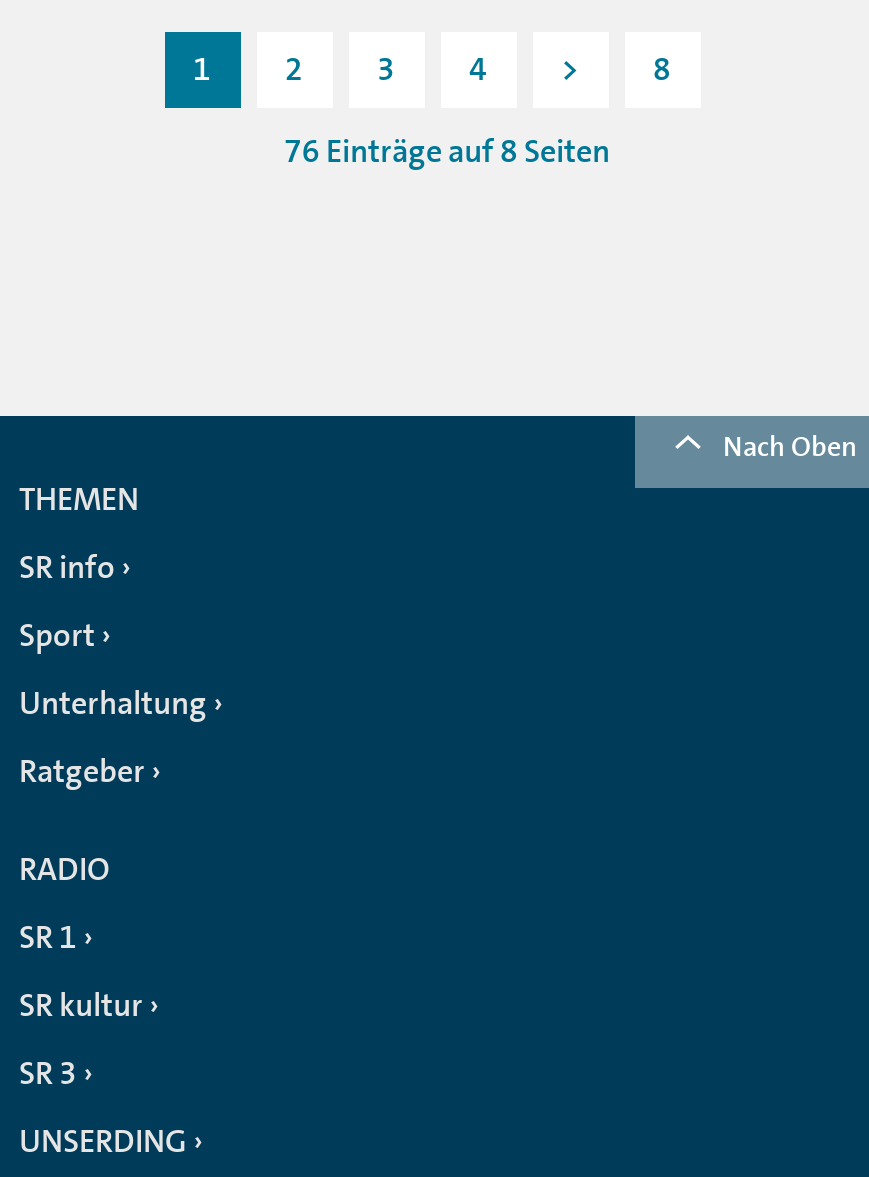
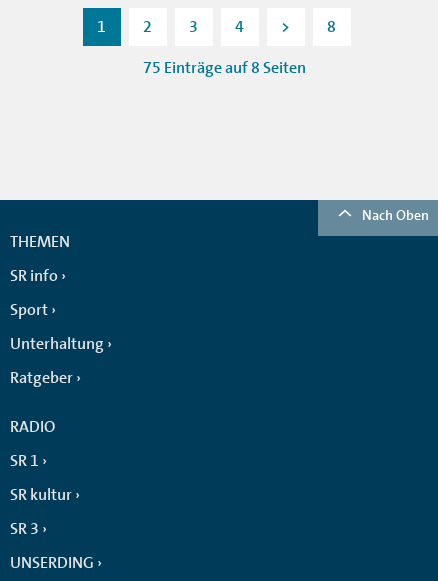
[284,131,610,171] 76 Einträge auf 8 Seiten -> [142,57,305,77] 75 Einträge auf 8 Seiten

